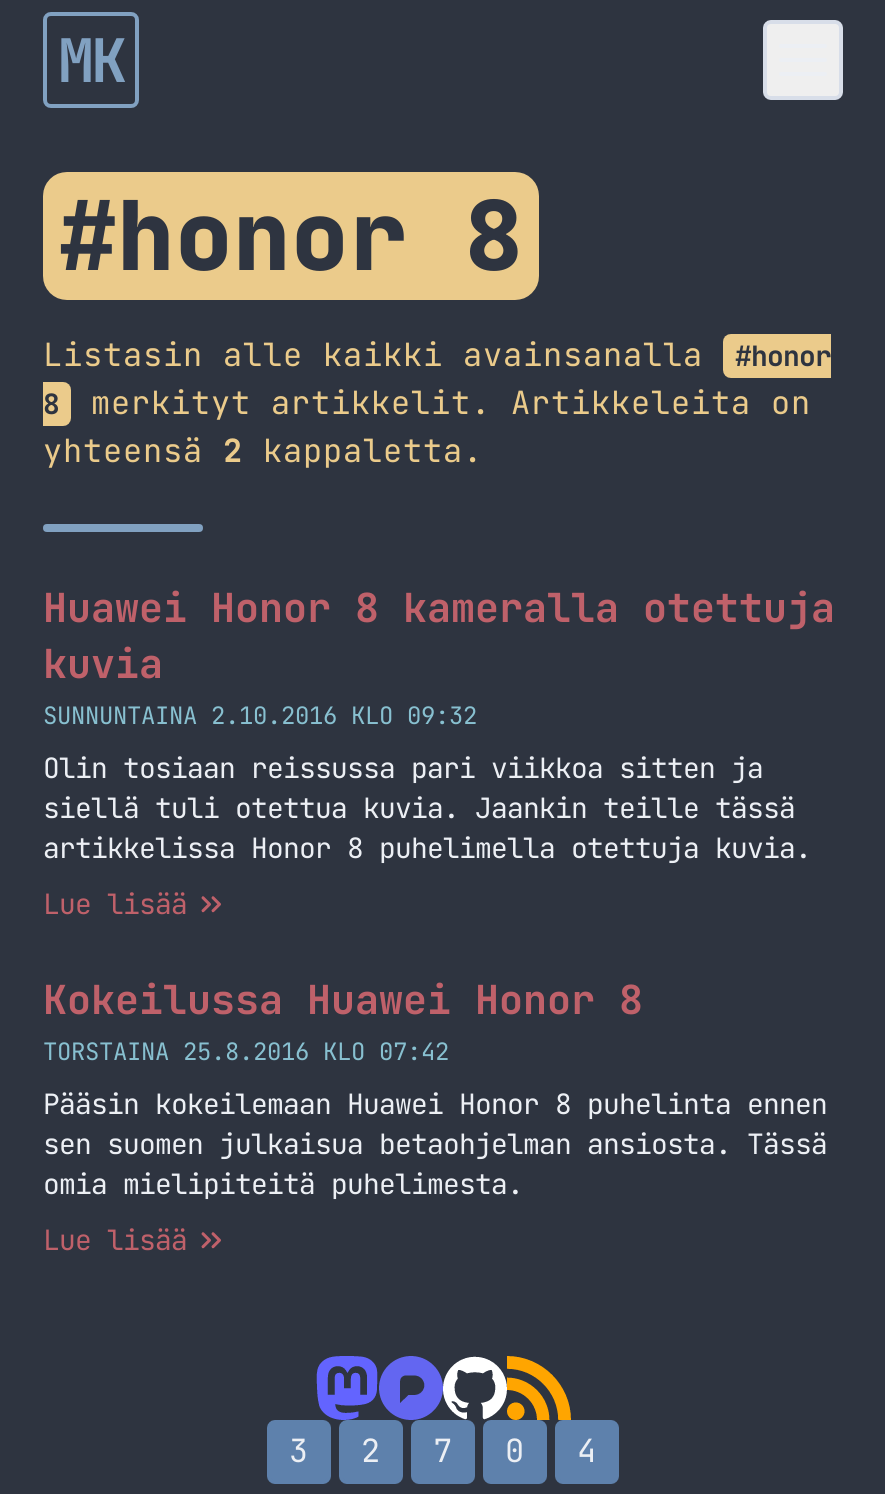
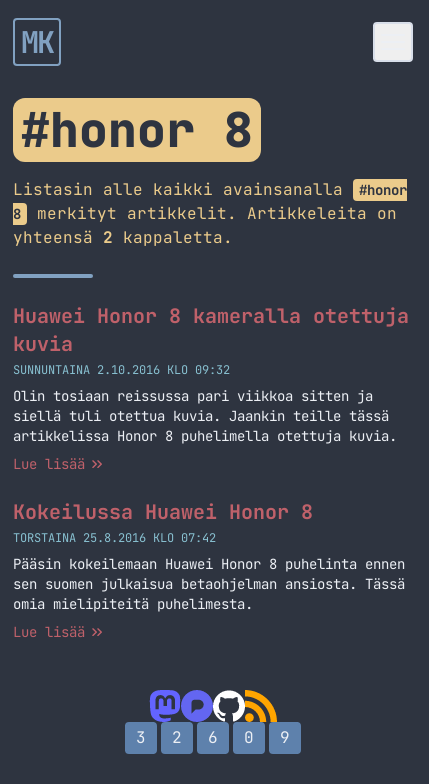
[433,1430,453,1472] 7 -> [208,727,218,748] 6
[577,1430,597,1472] 4 -> [280,727,290,748] 9

